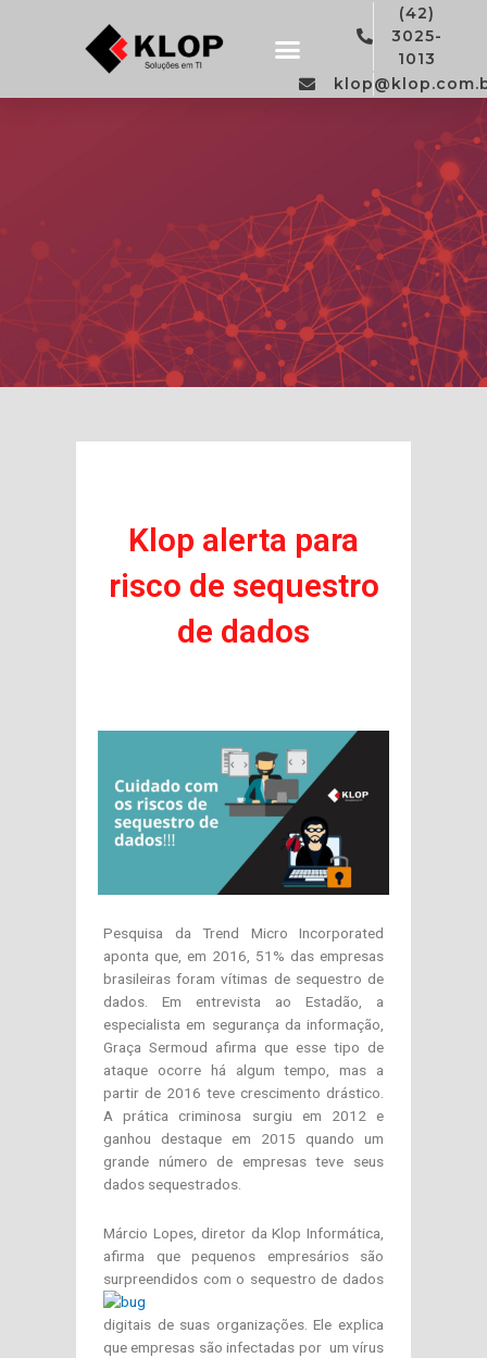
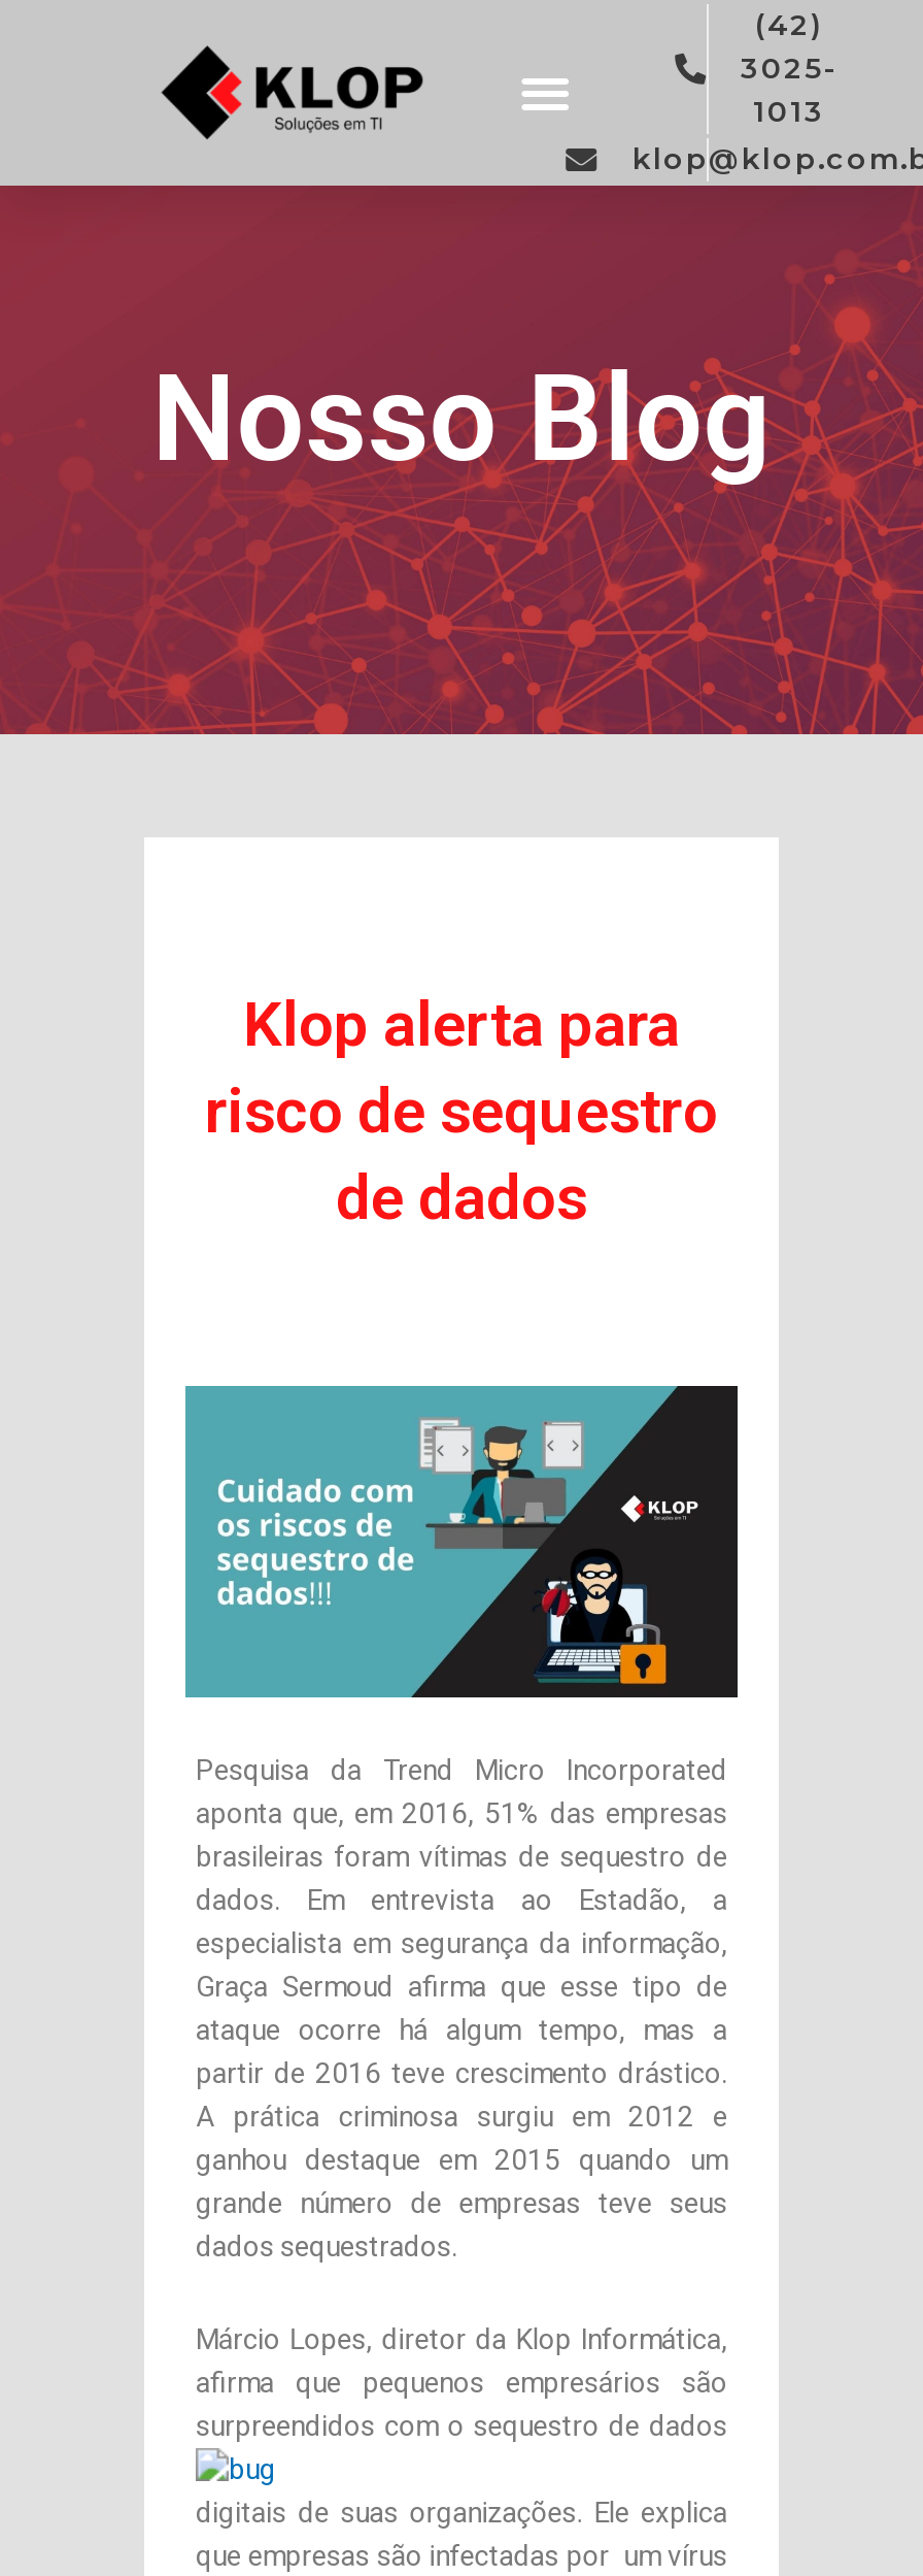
none -> [151,348,772,488] Nosso Blog

